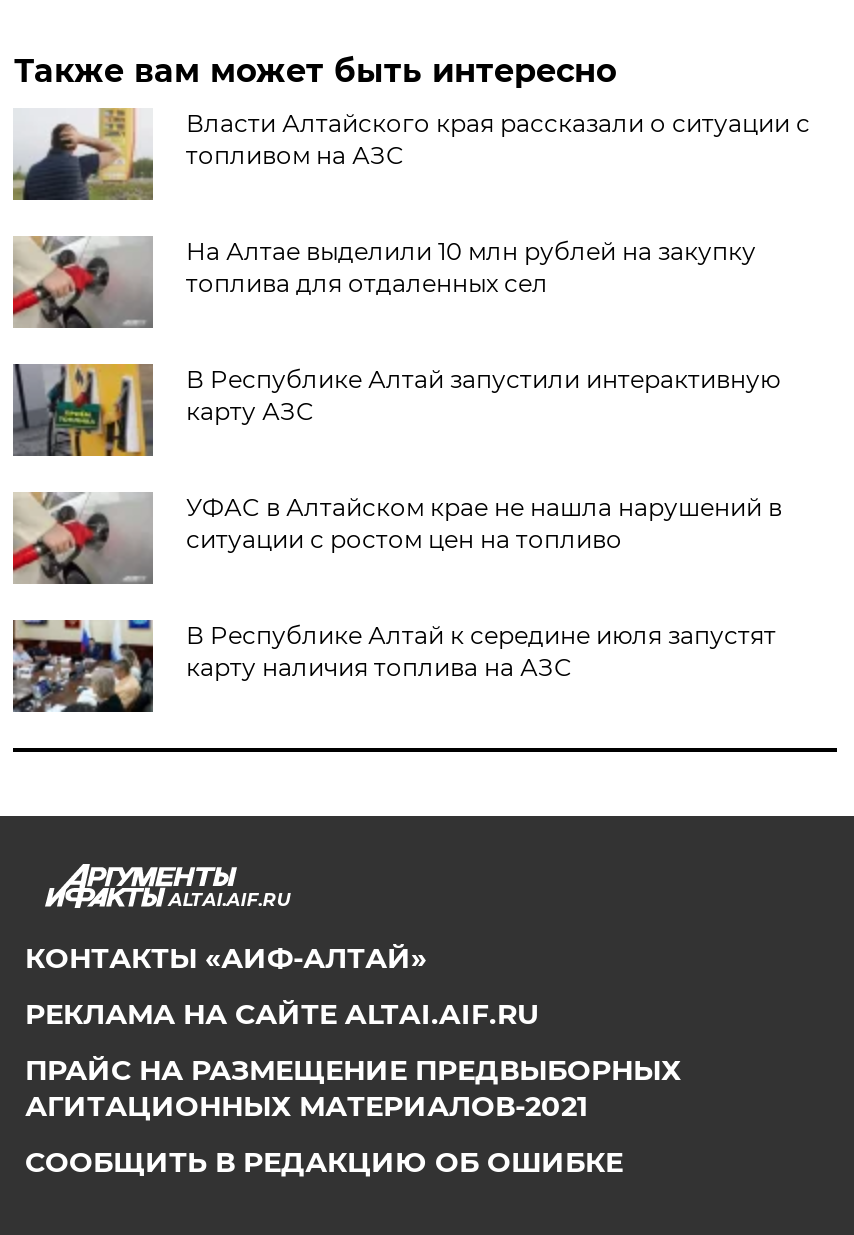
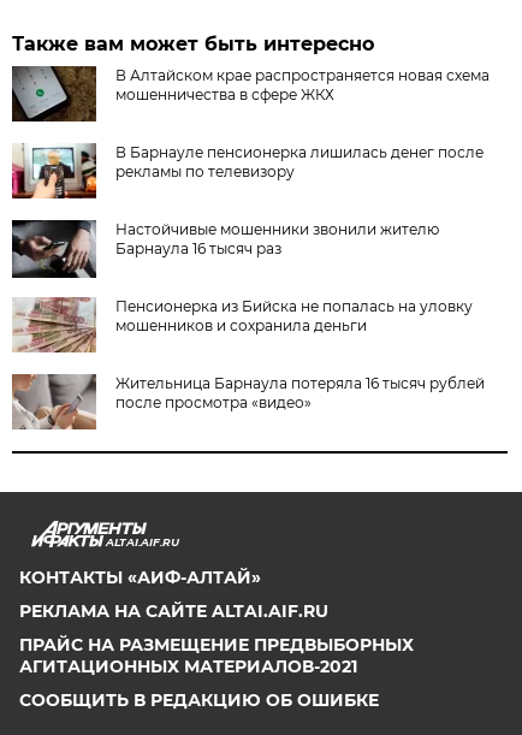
[11,106,810,202] [image] | Власти Алтайского края рассказали о ситуации с | топливом на АЗС -> [11,65,490,123] [image] | В Алтайском крае распространяется новая схема | мошенничества в сфере ЖКХ
[13,234,756,330] [image] | На Алтае выделили 10 млн рублей на закупку | топлива для отдаленных сел -> [12,143,484,200] [image] | В Барнауле пенсионерка лишилась денег после | рекламы по телевизору
[11,362,780,460] [image] | В Республике Алтай запустили интерактивную | карту АЗС -> [12,219,439,279] [image] | Настойчивые мошенники звонили жителю | Барнаула 16 тысяч раз
[11,492,782,586] [image] | УФАС в Алтайском крае не нашла нарушений в | ситуации с ростом цен на топливо -> [12,297,473,354] [image] | Пенсионерка из Бийска не попалась на уловку | мошенников и сохранила деньги
[11,618,776,714] [image] | В Республике Алтай к середине июля запустят | карту наличия топлива на АЗС -> [11,373,485,431] [image] | Жительница Барнаула потеряла 16 тысяч рублей | после просмотра «видео»

